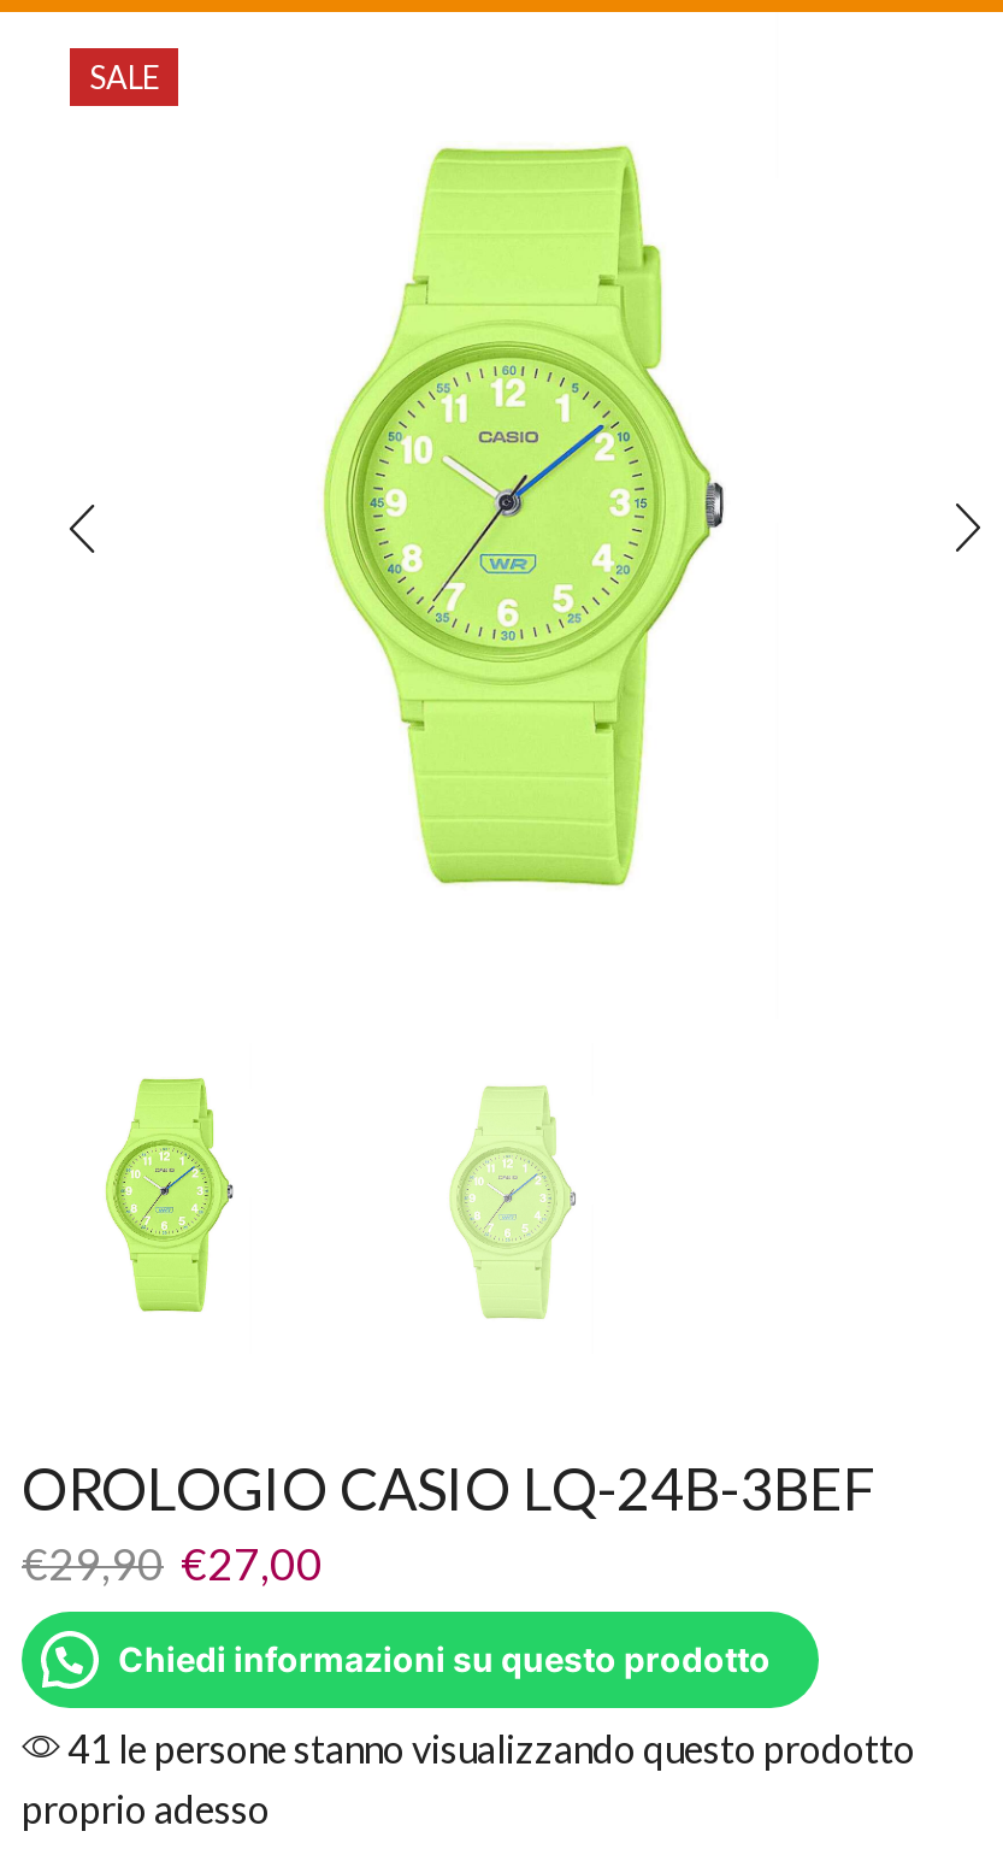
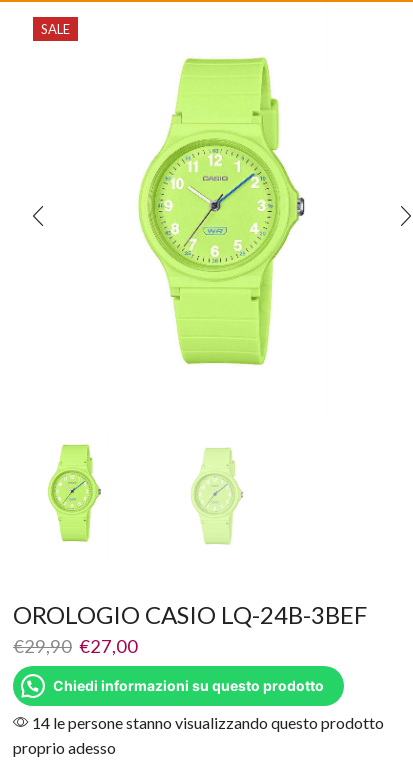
[60,1724,915,1770] 41 le persone stanno visualizzando questo prodotto -> [29,713,384,732] 14 le persone stanno visualizzando questo prodotto

